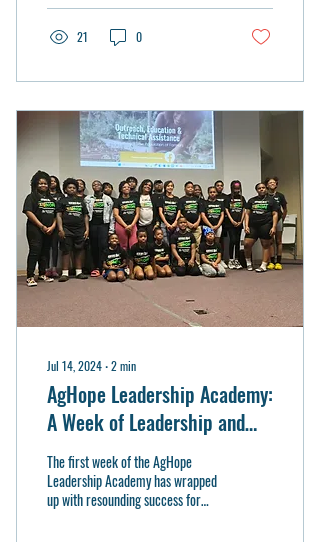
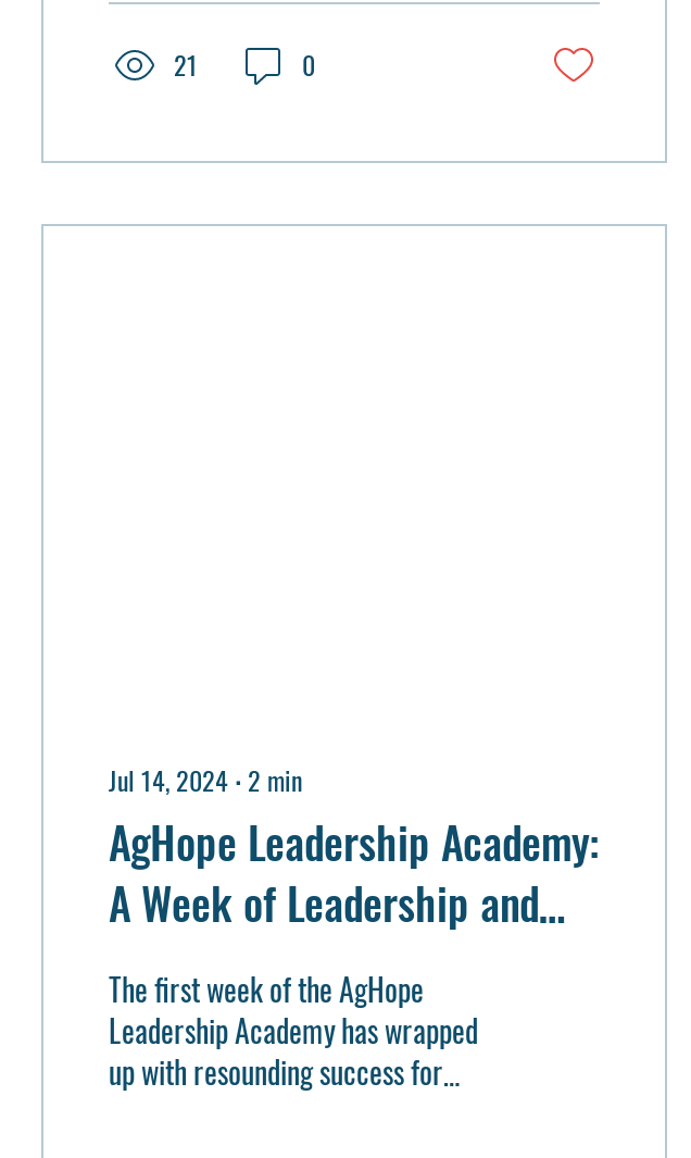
[16,110,304,328] [image] -> none

